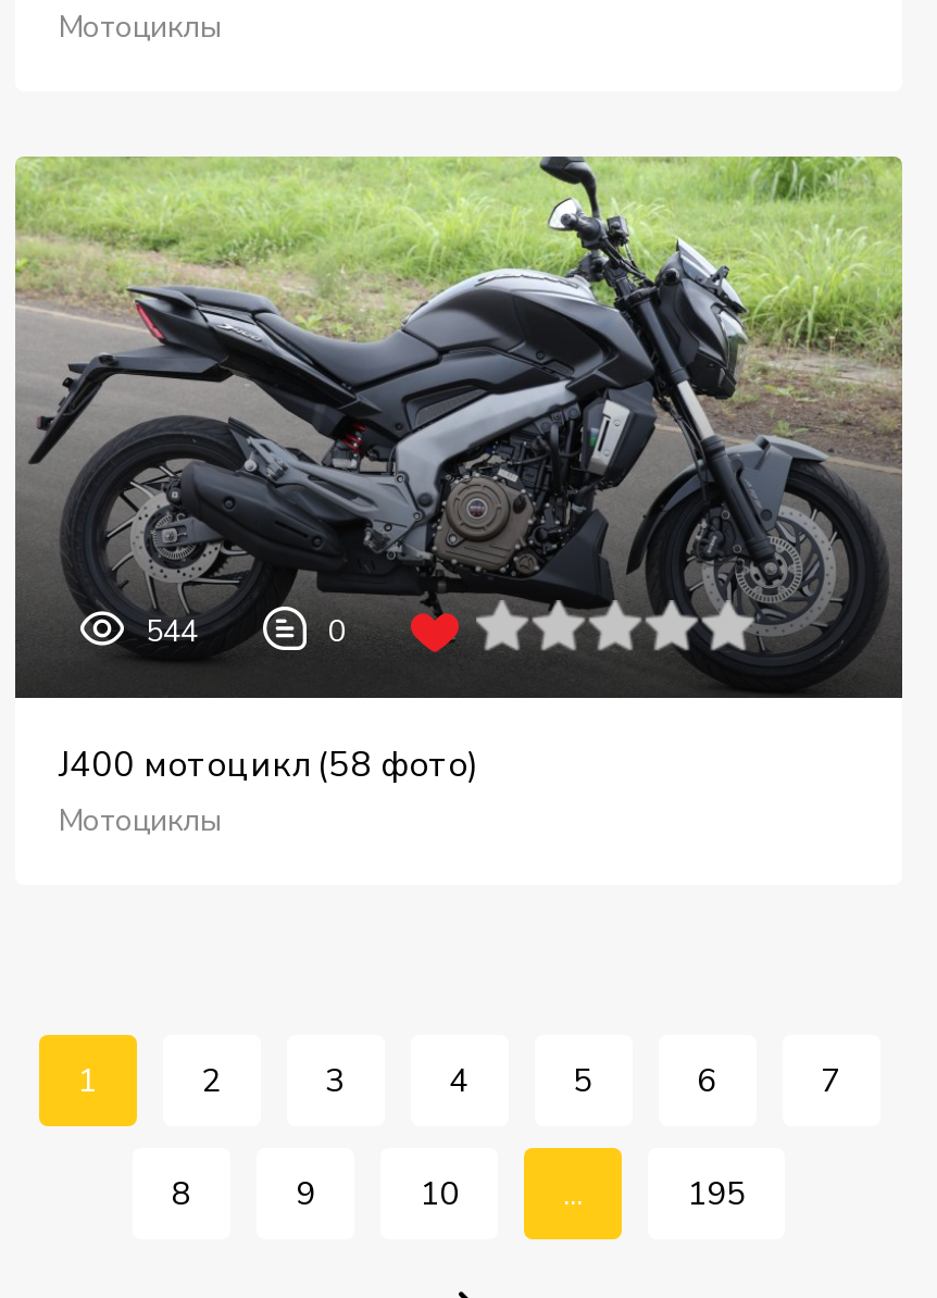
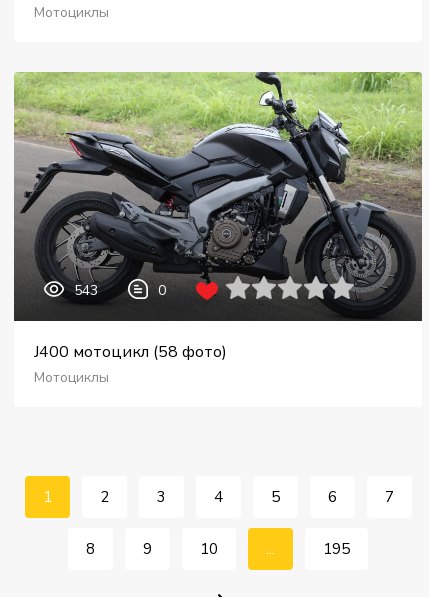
[146,611,198,652] 544 -> [74,281,98,300] 543

